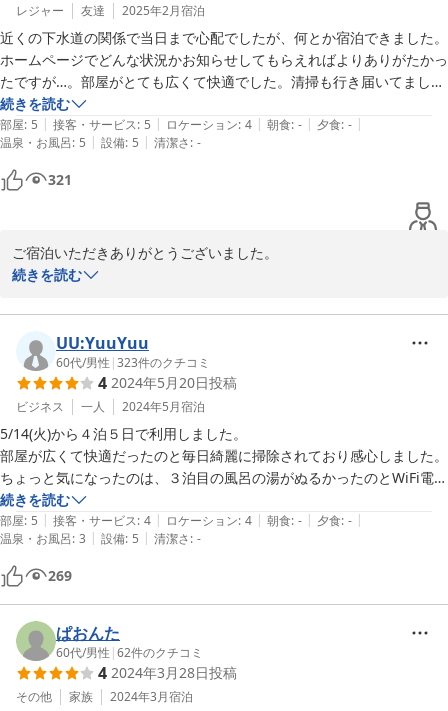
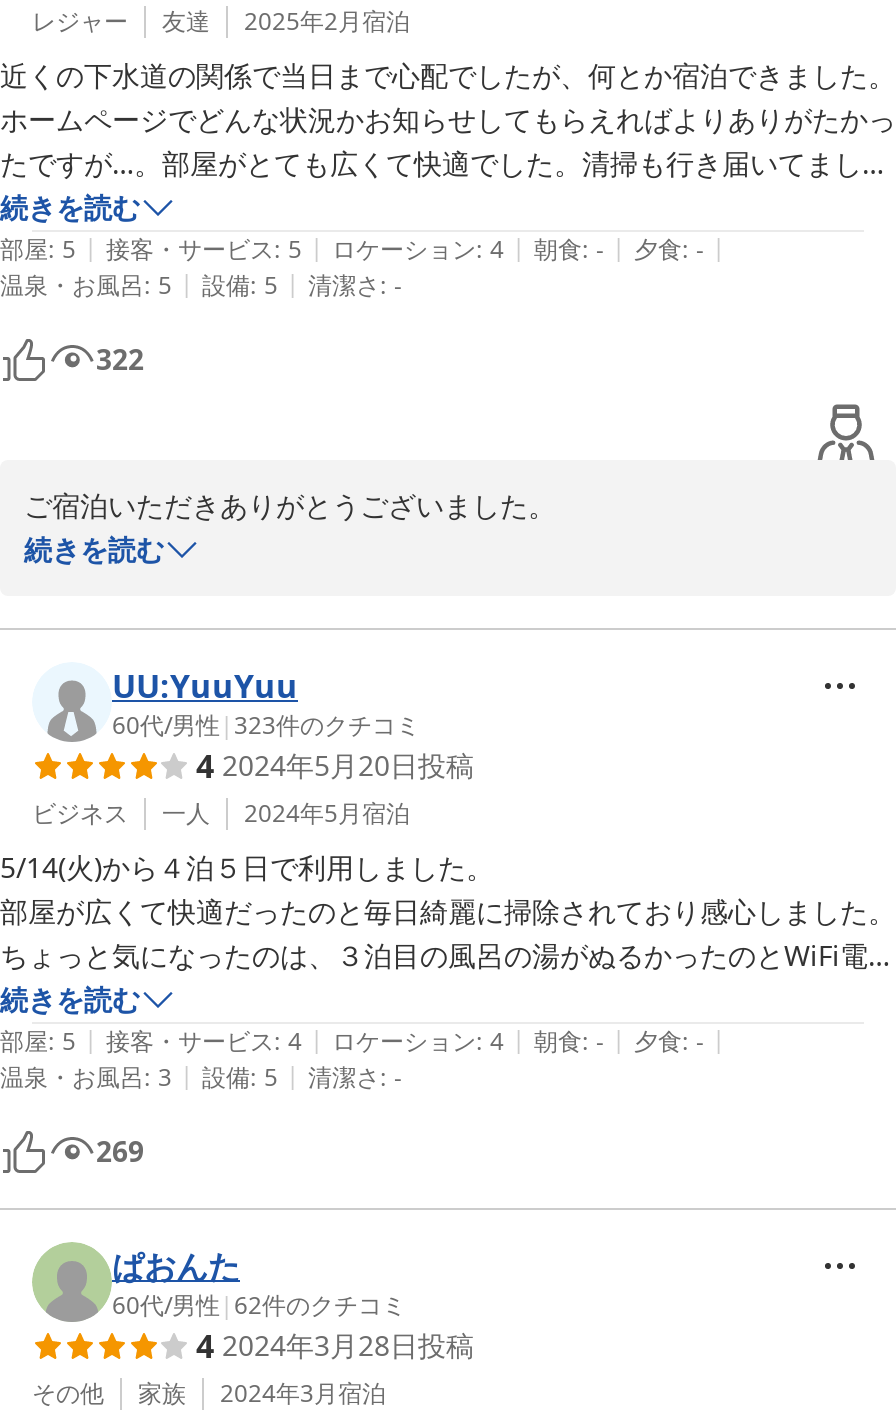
[48,170,72,189] 321 -> [96,340,144,378] 322

